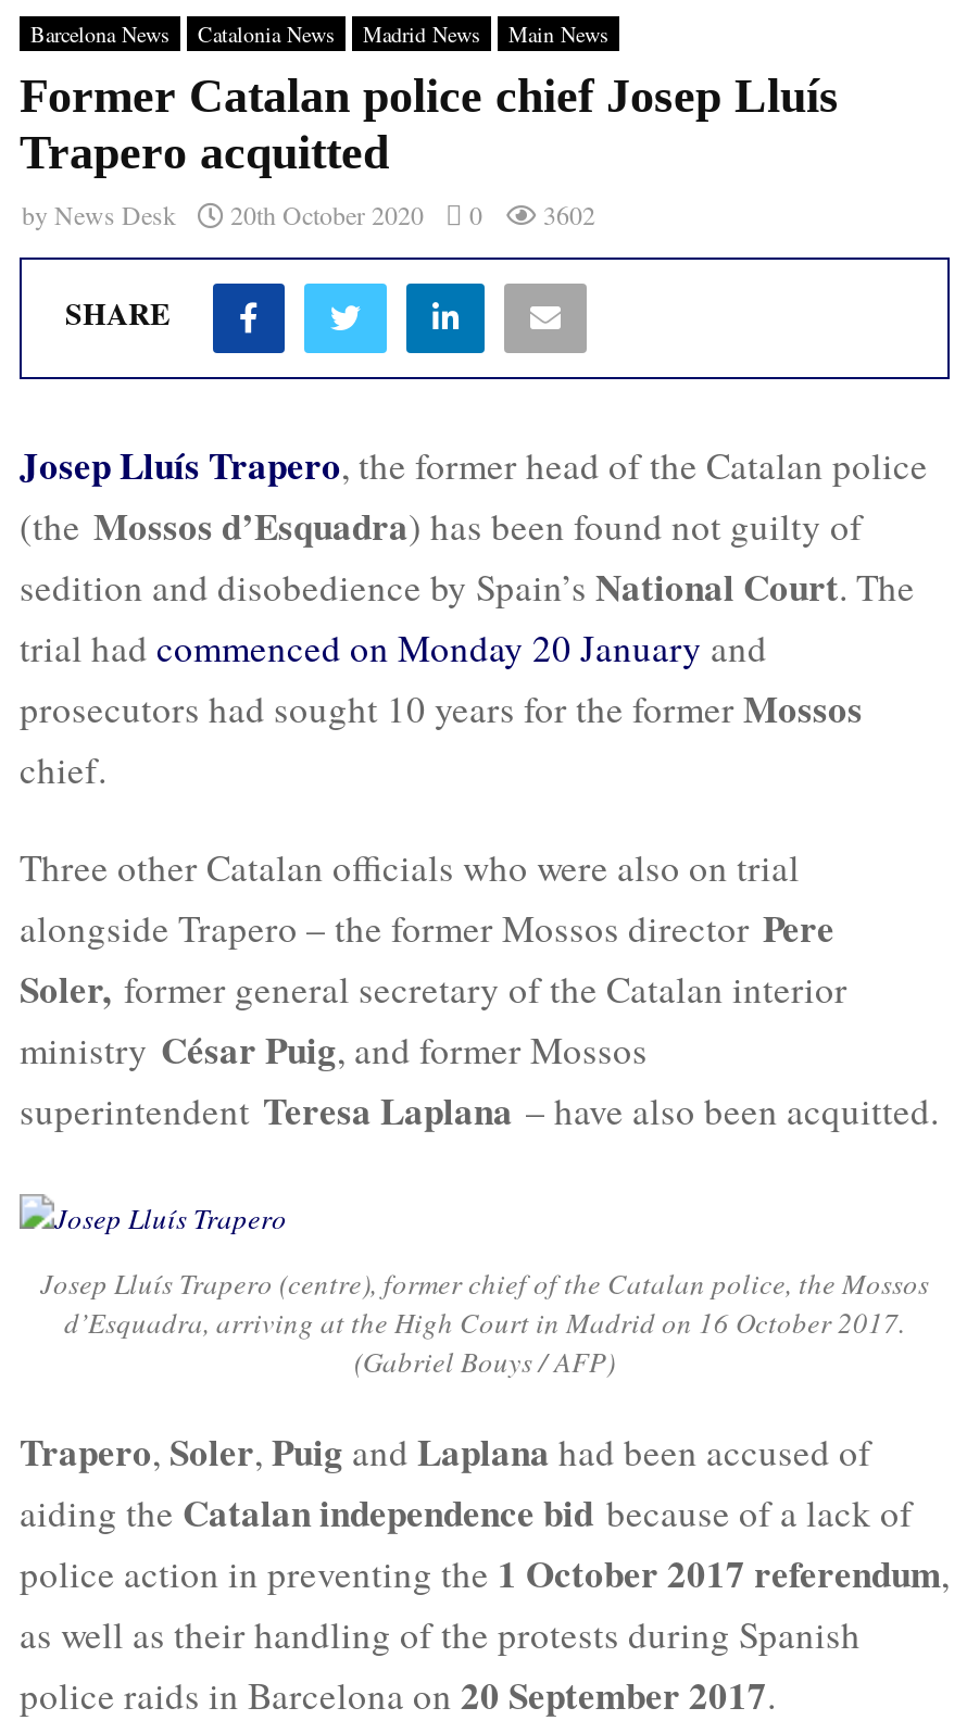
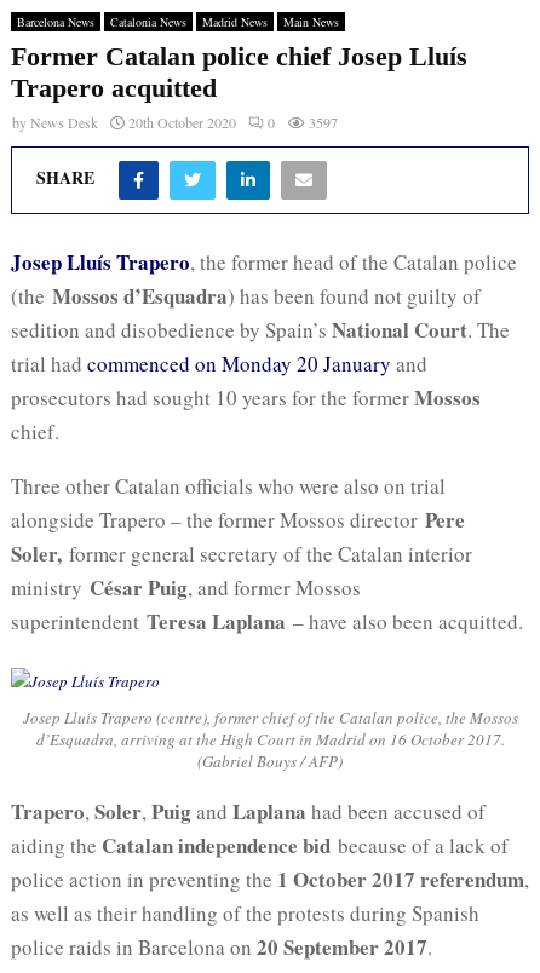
[22,197,595,231] by News Desk 20th October 2020 0 3602 -> [12,113,338,132] by News Desk 20th October 2020 0 3597

